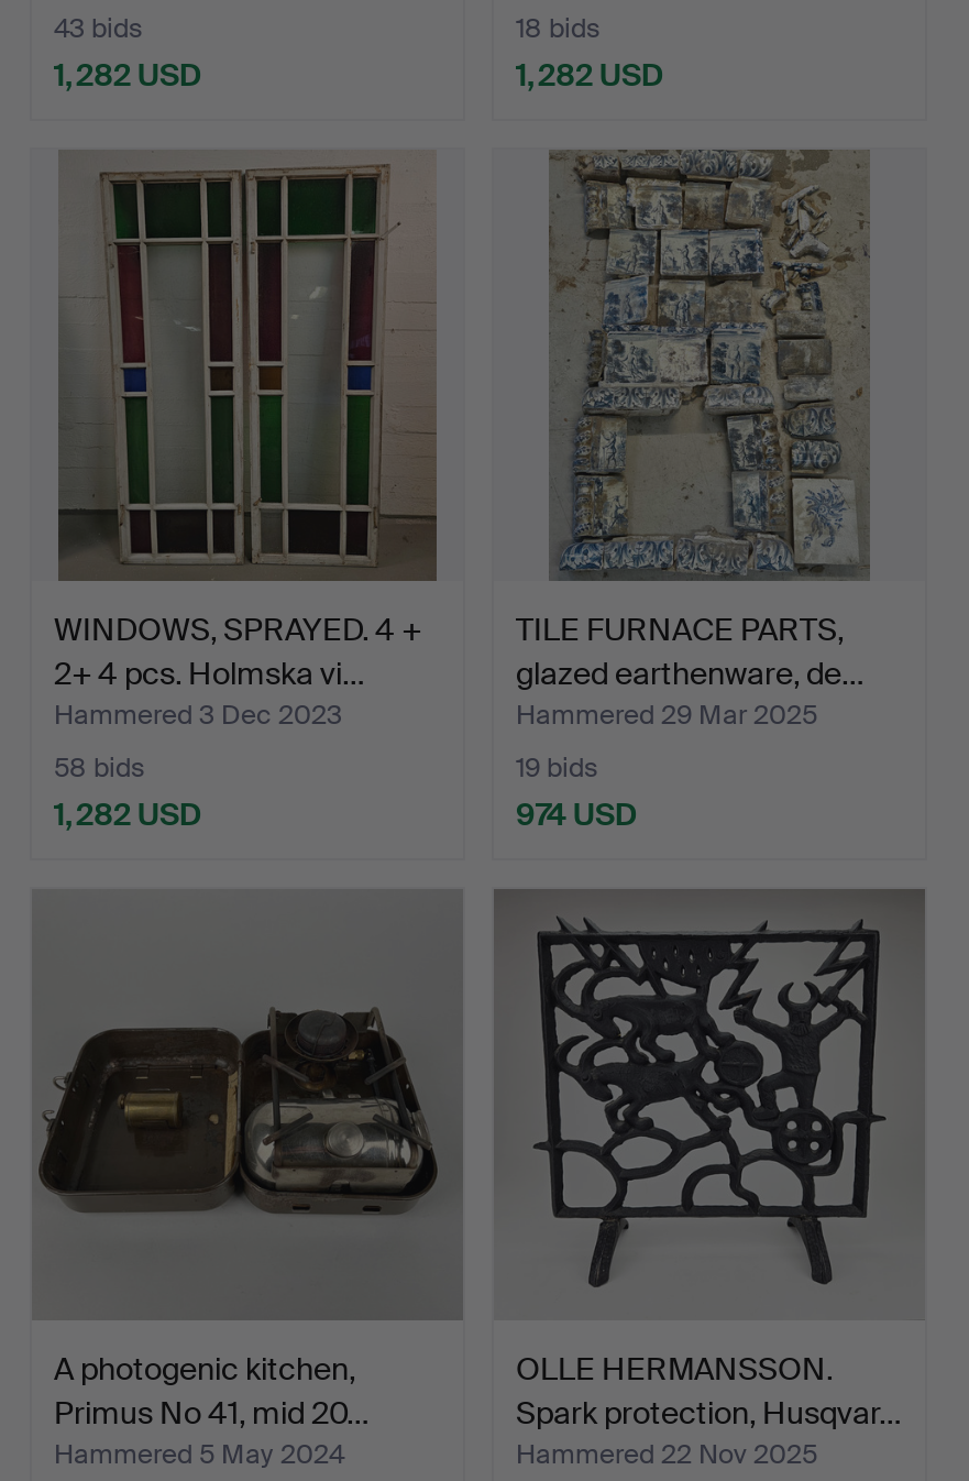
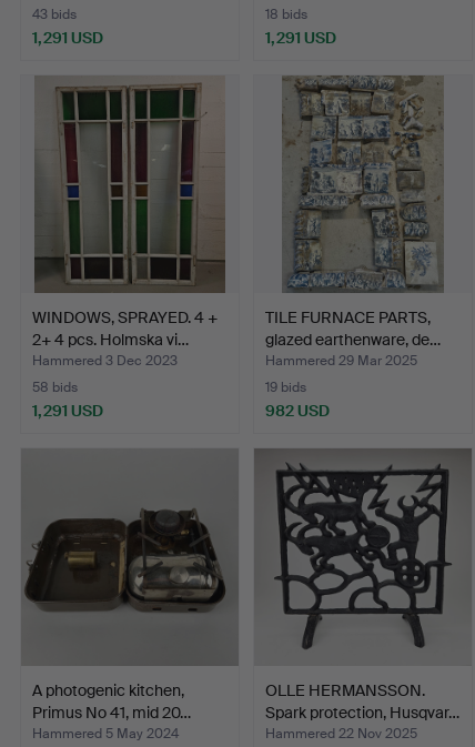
[54,55,201,94] 1,282 USD -> [32,28,103,48] 1,291 USD
[516,55,663,94] 1,282 USD -> [265,28,336,48] 1,291 USD
[54,794,201,834] 1,282 USD -> [32,400,103,420] 1,291 USD
[516,794,637,834] 974 USD -> [265,400,330,420] 982 USD

